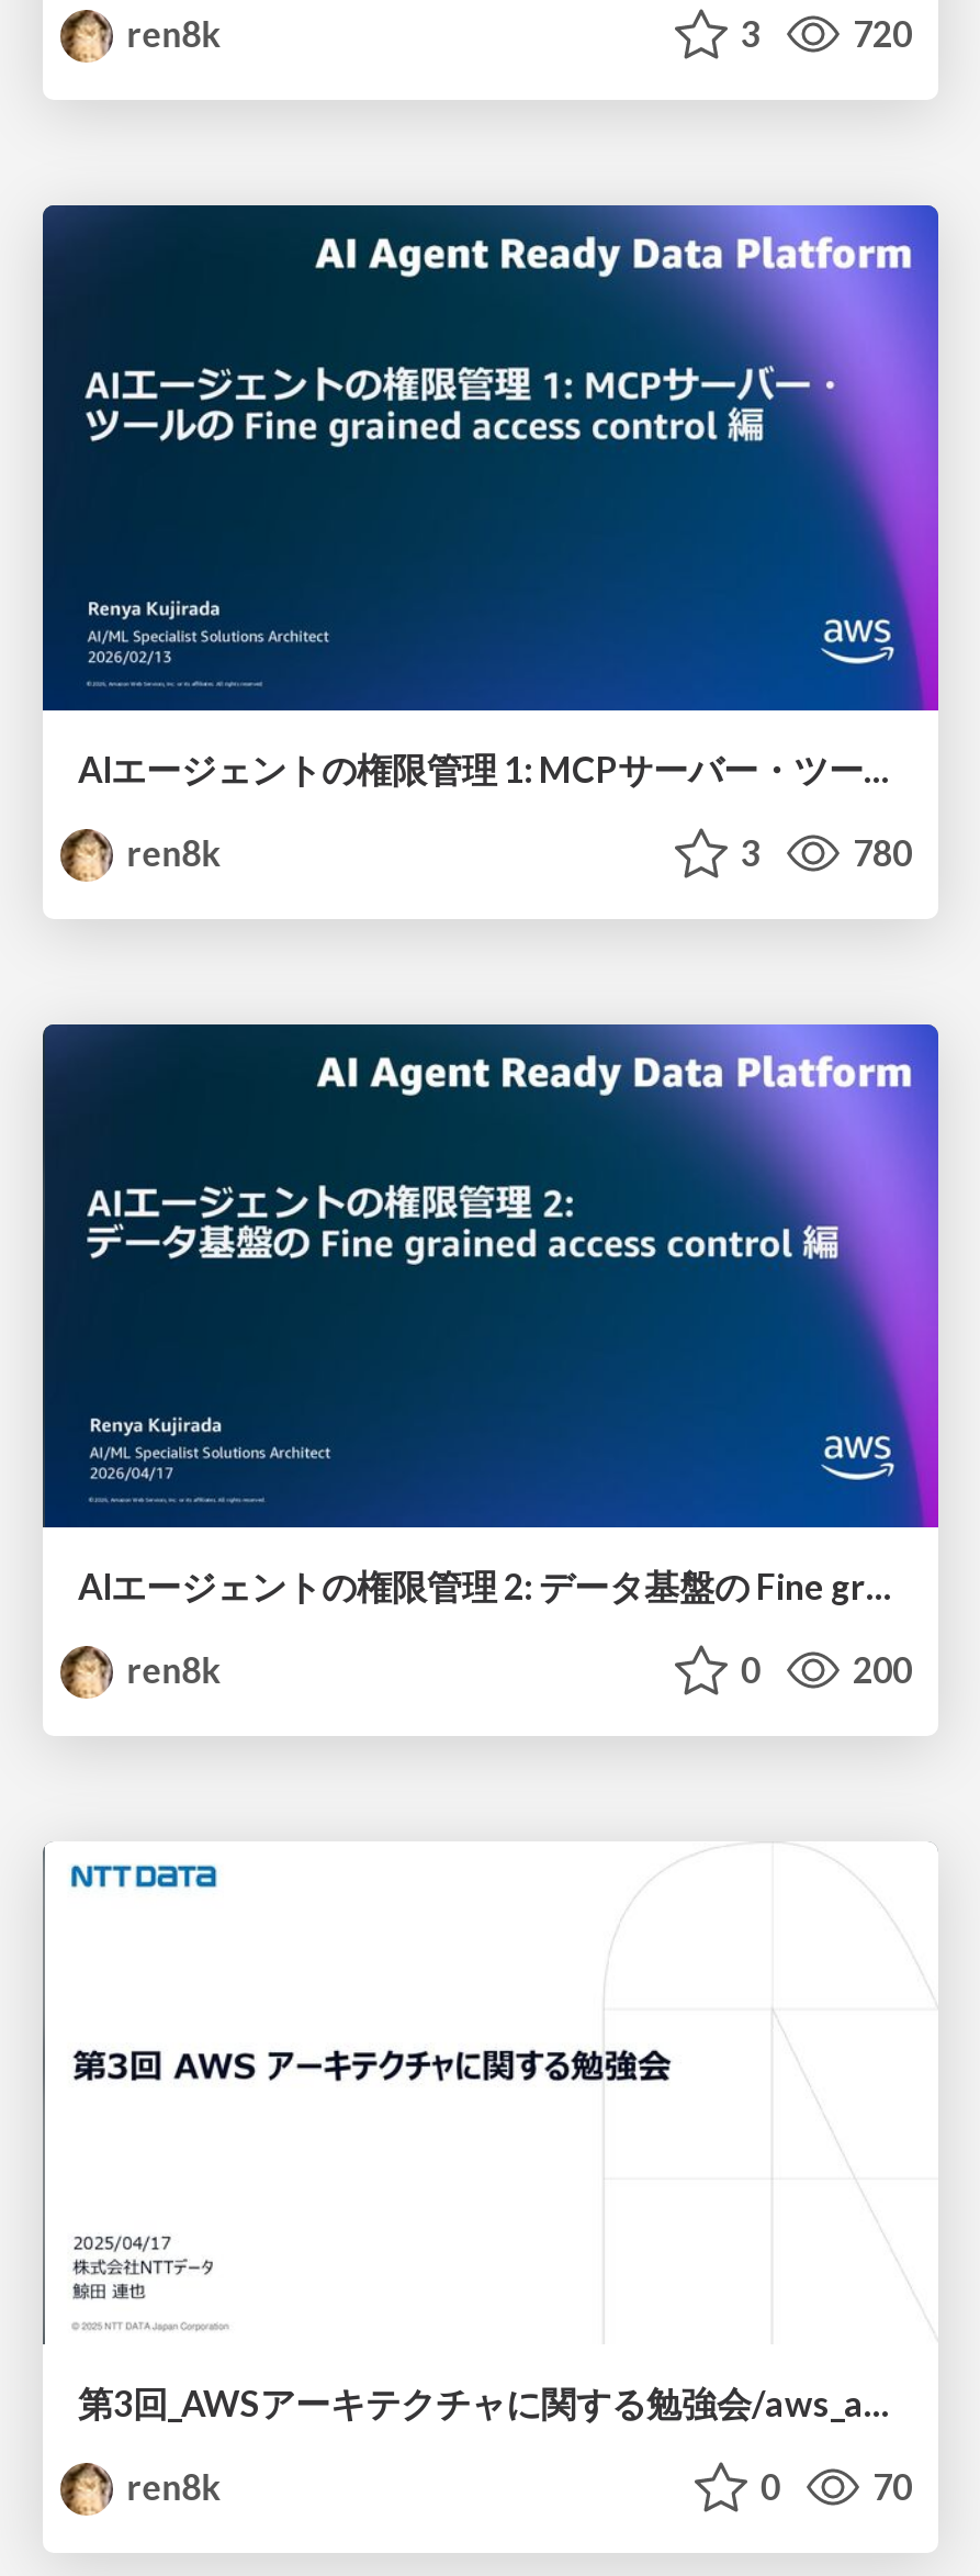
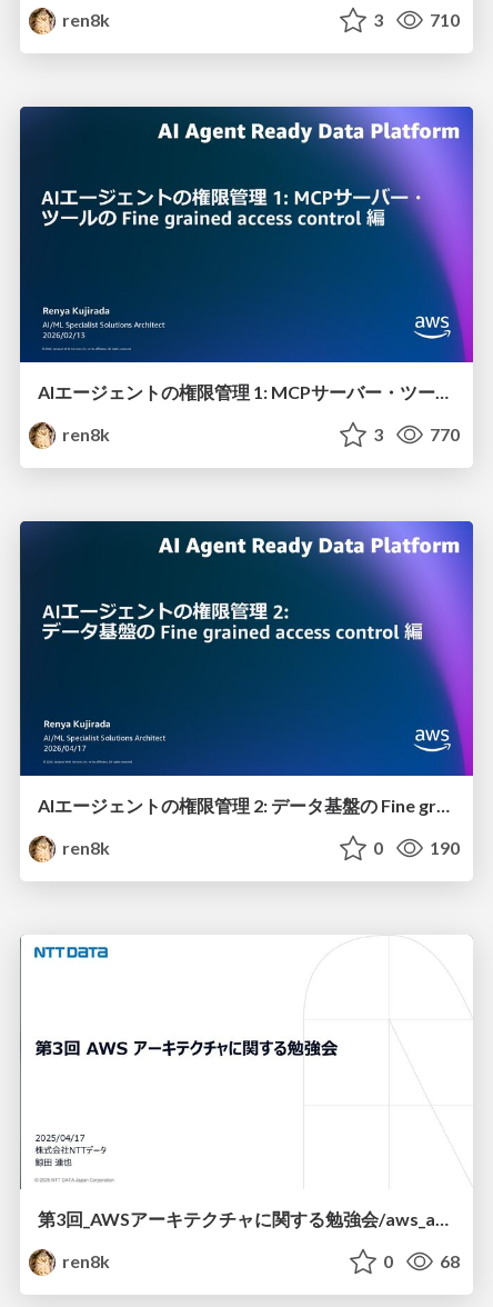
[846,13,912,54] 720 -> [426,9,460,30] 710
[846,831,912,872] 780 -> [426,423,460,444] 770
[846,1648,912,1690] 200 -> [426,837,460,858] 190
[866,2466,912,2508] 70 -> [436,1251,460,1272] 68

